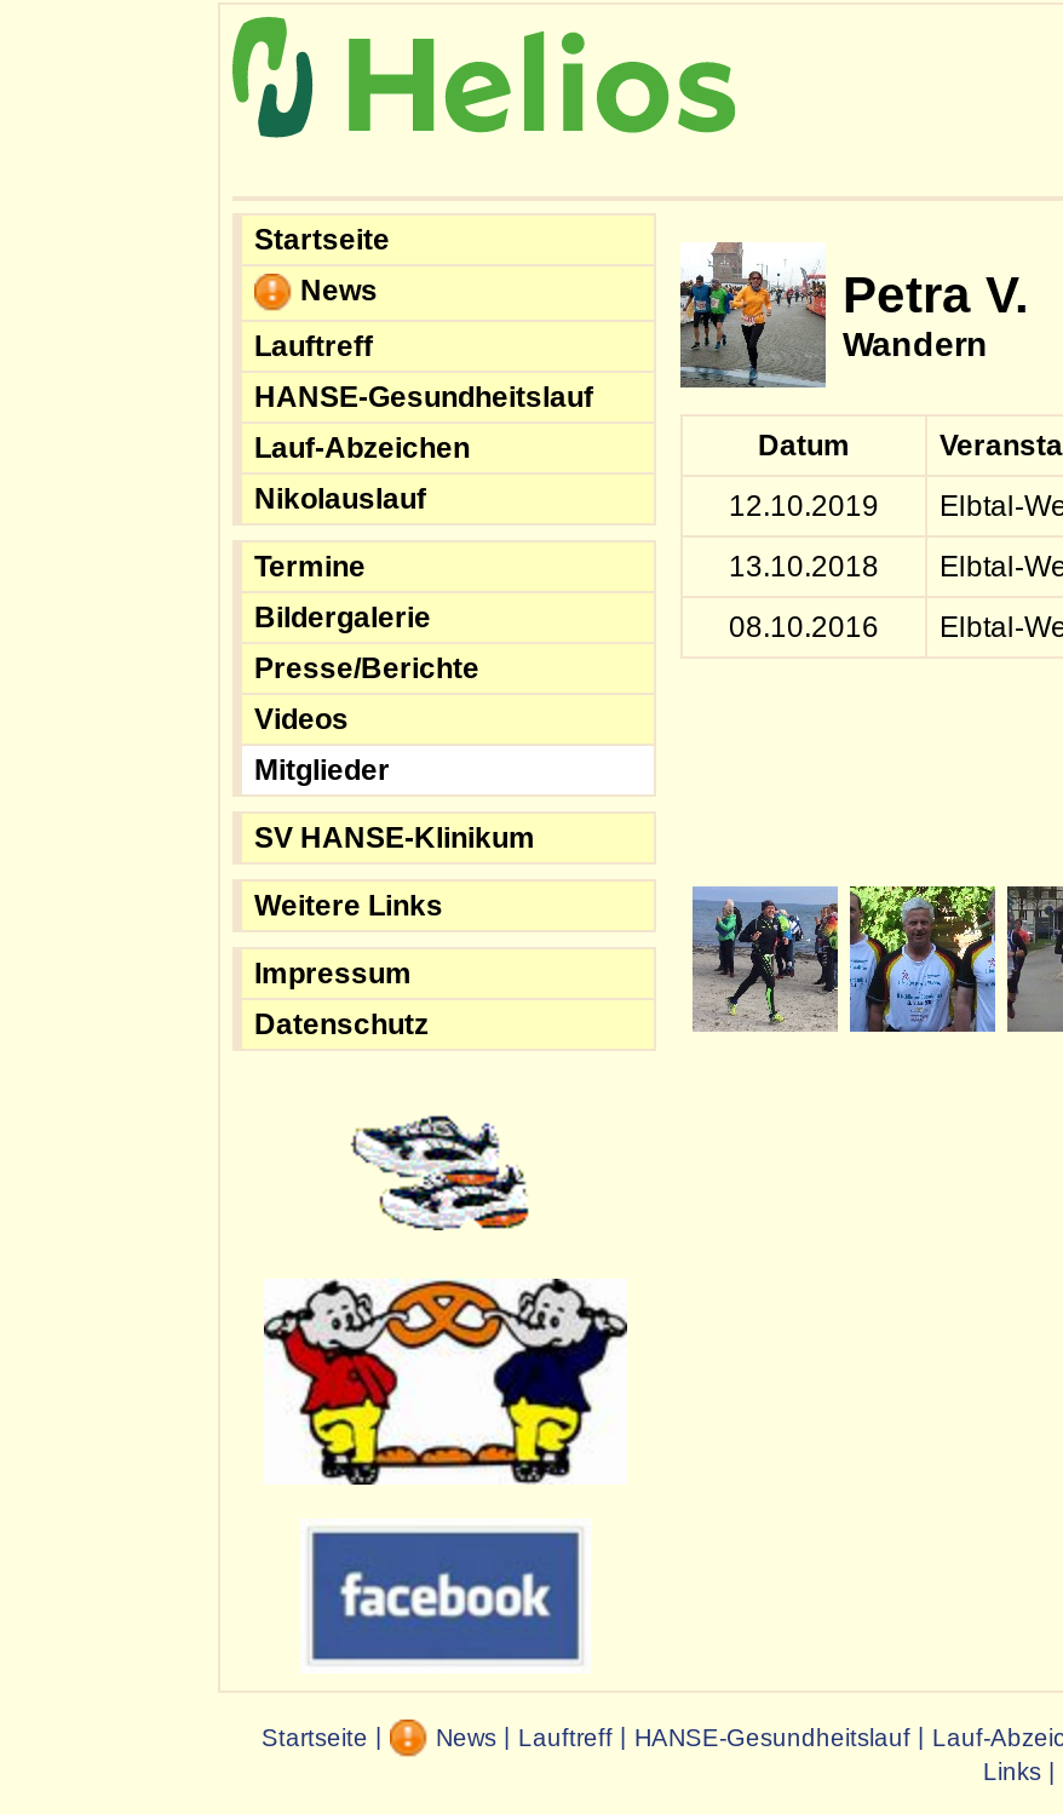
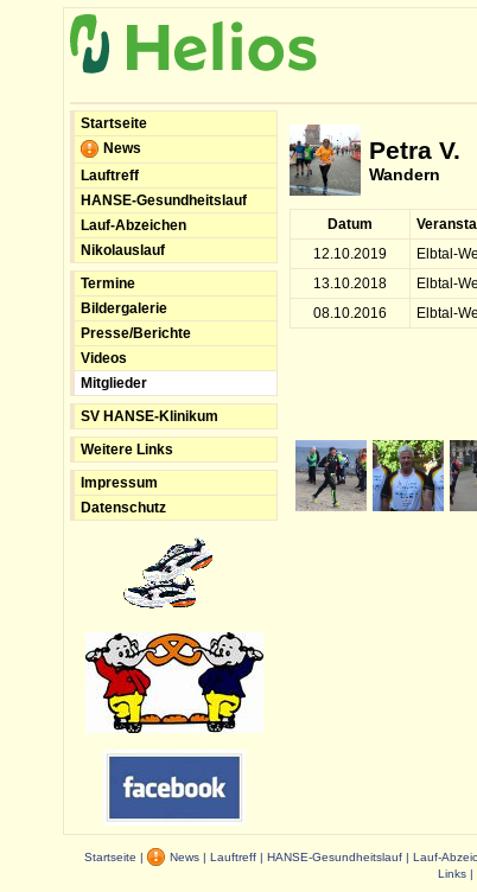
[341,1087,530,1233] [image] -> [122,537,215,610] [image]

